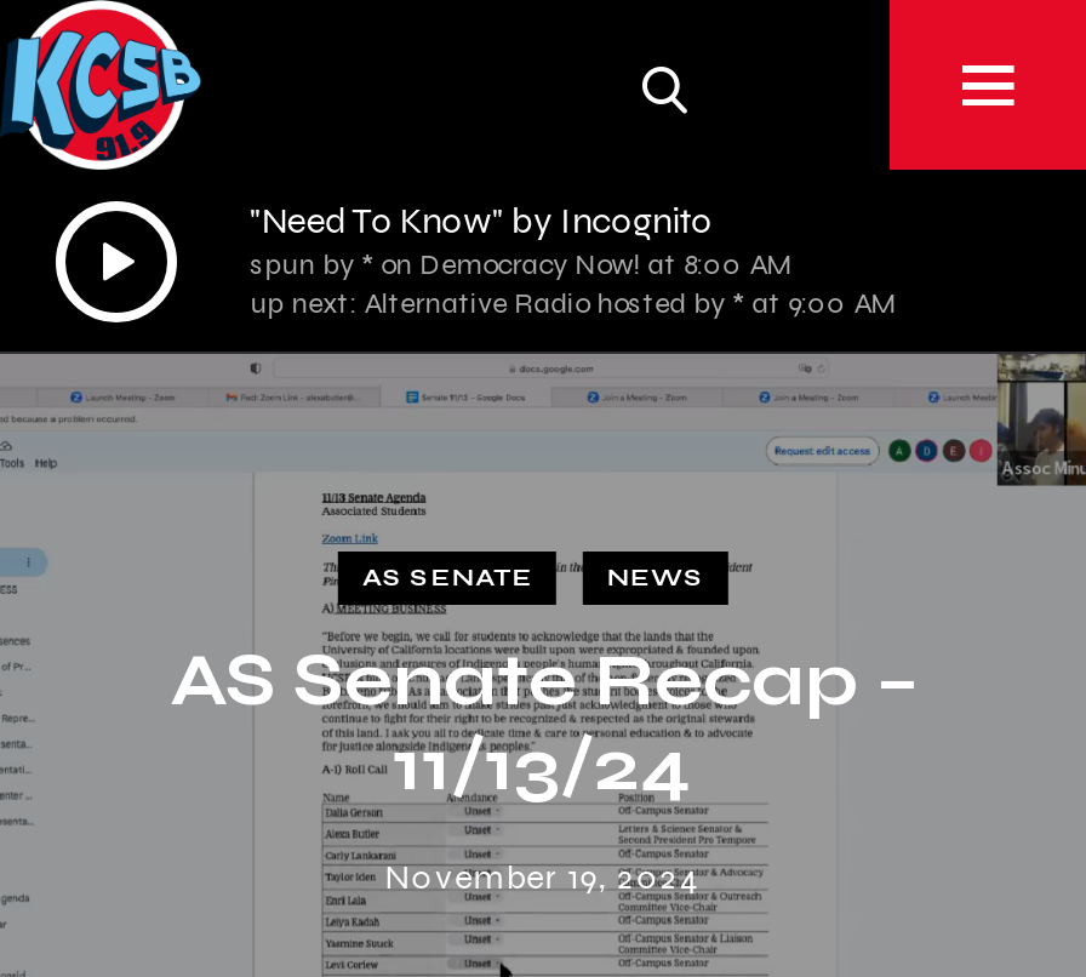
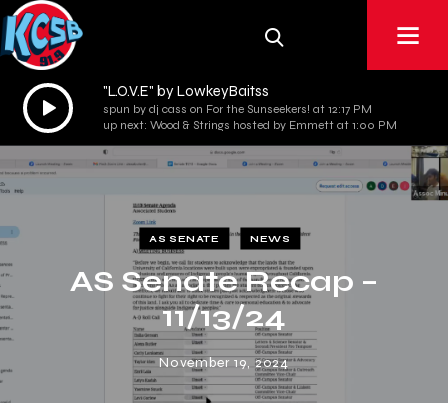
[250,199,897,320] "Need To Know" by Incognito | spun by * on Democracy Now! at 8:00 AM | up next: Alternative Radio hosted by * at 9:00 AM -> [103,82,397,132] "L.O.V.E" by LowkeyBaitss | spun by dj cass on For the Sunseekers! at 12:17 PM | up next: Wood & Strings hosted by Emmett at 1:00 PM

